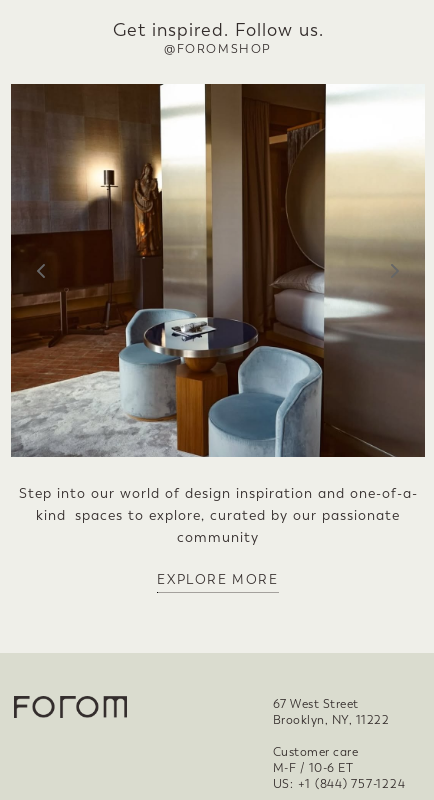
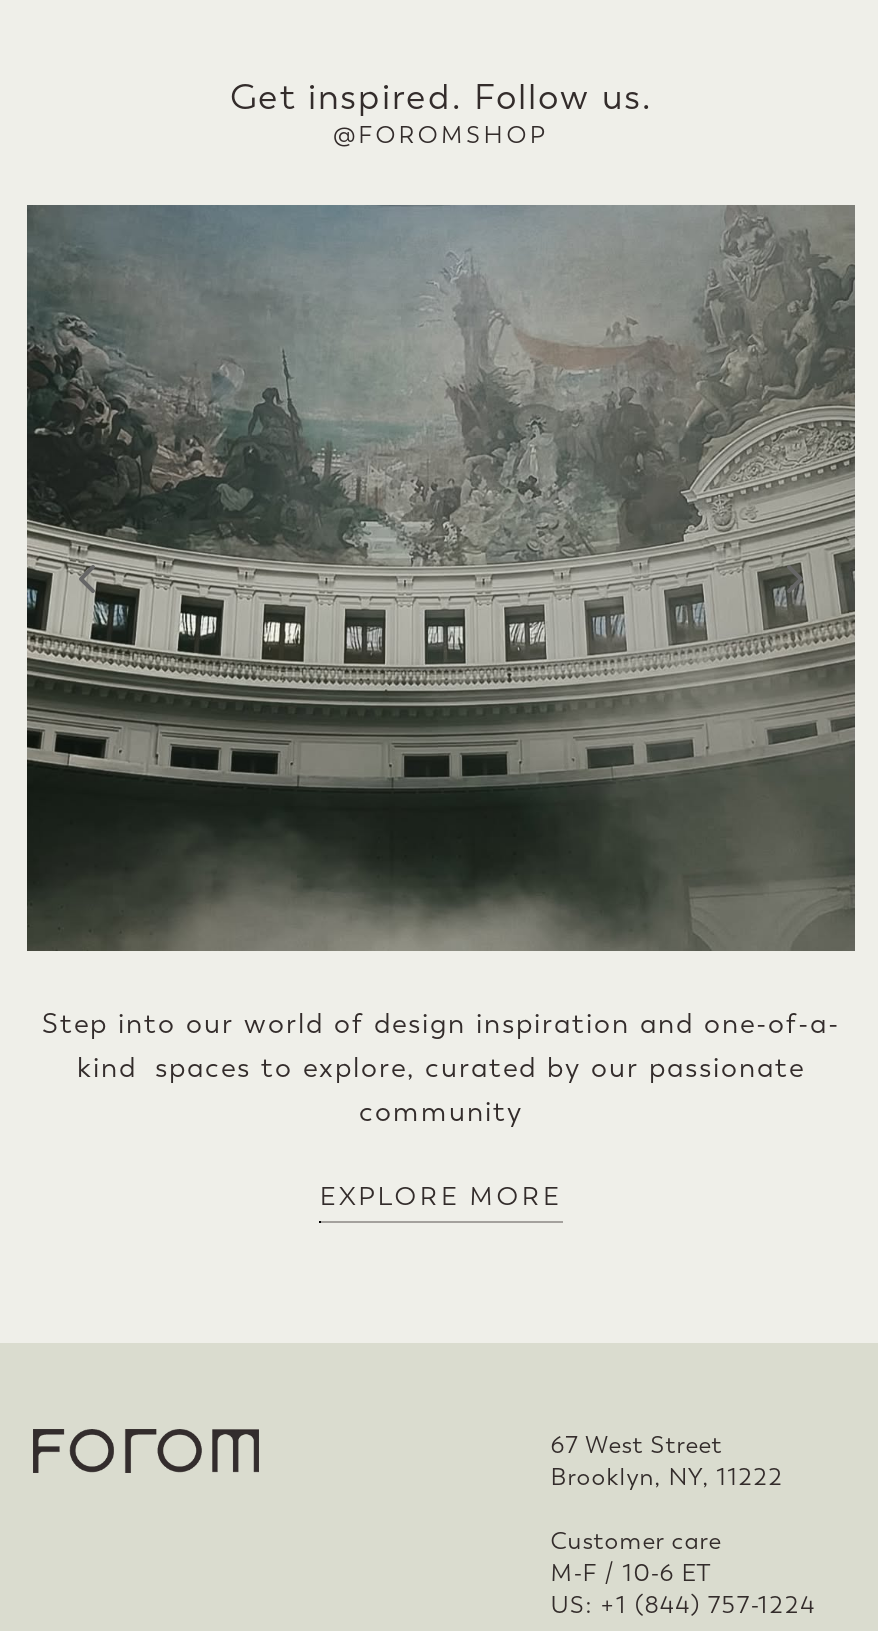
[10,83,425,457] [image] -> [25,203,857,953] [image]

